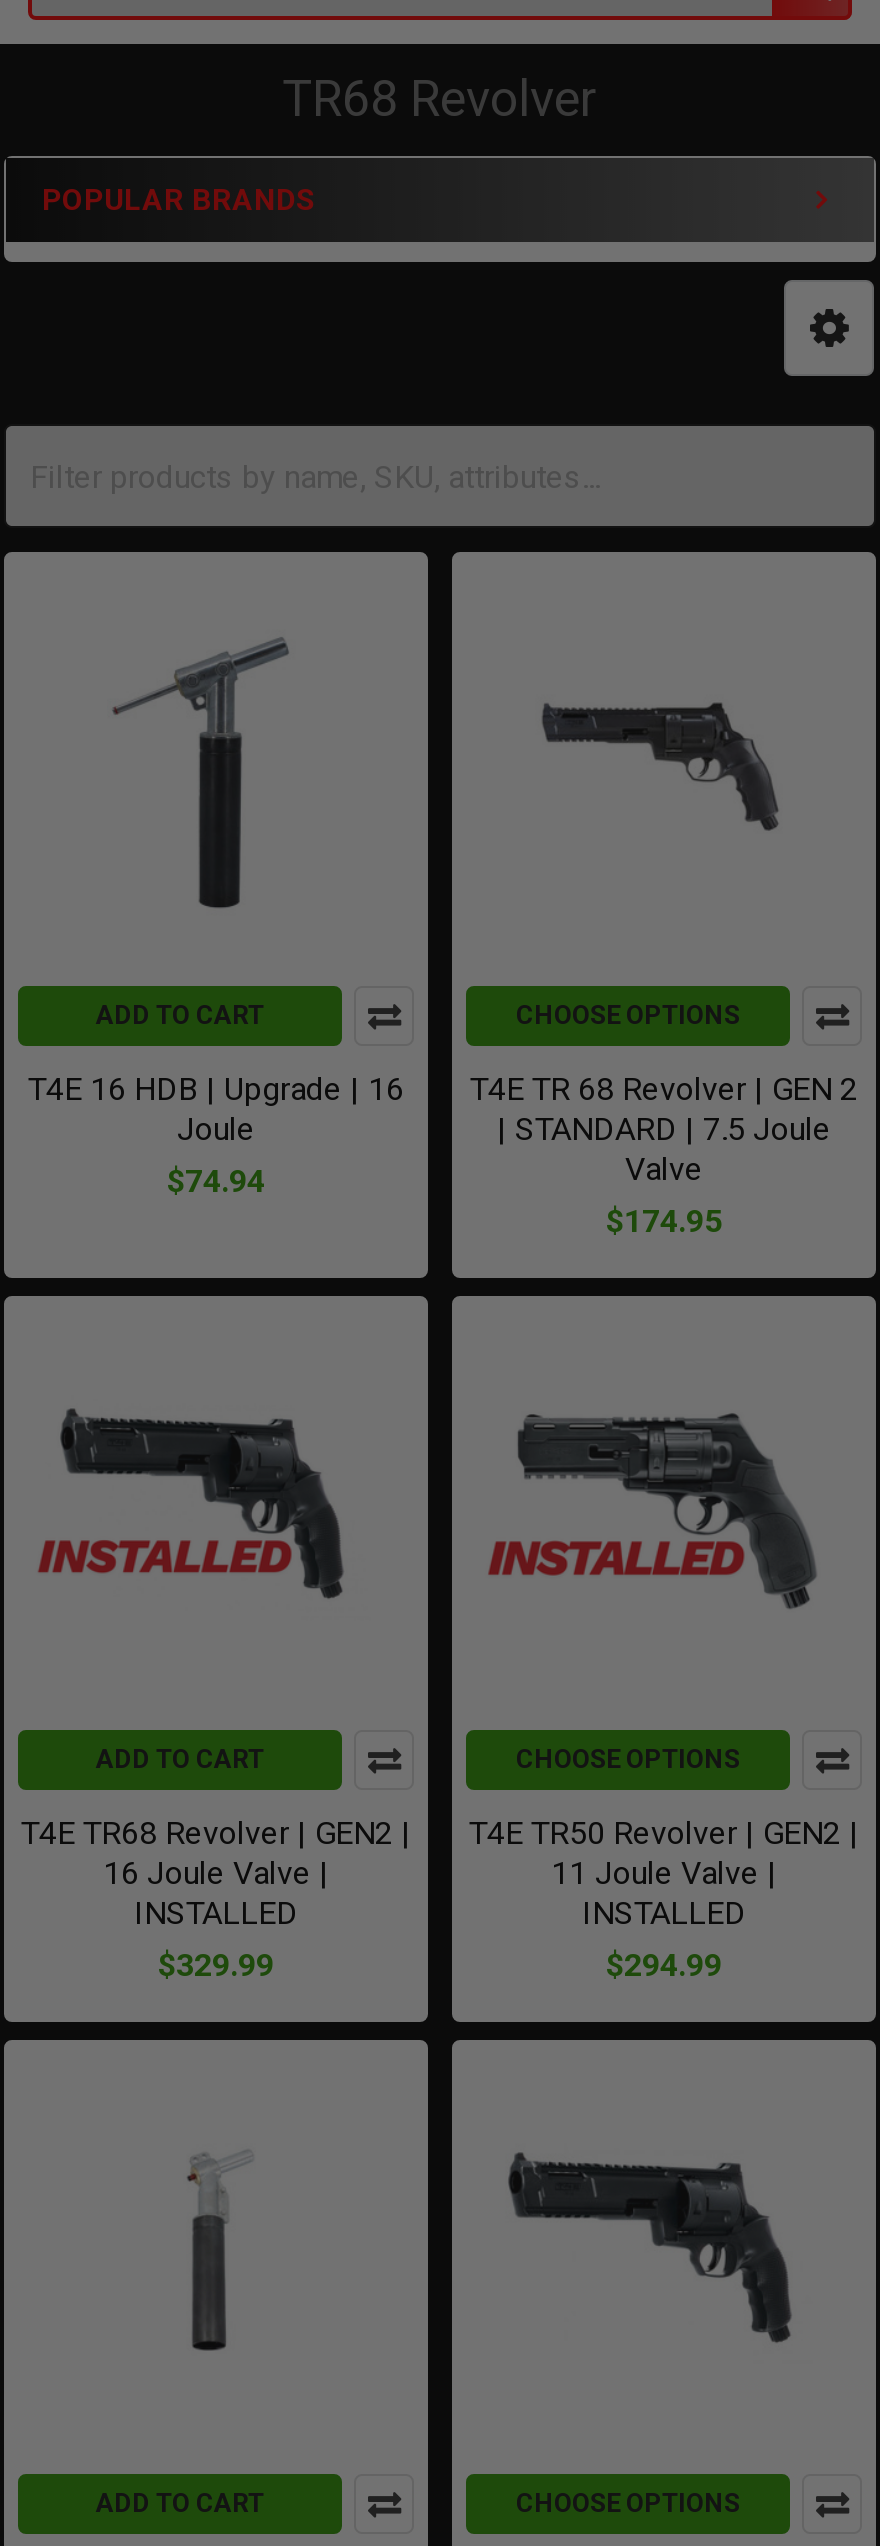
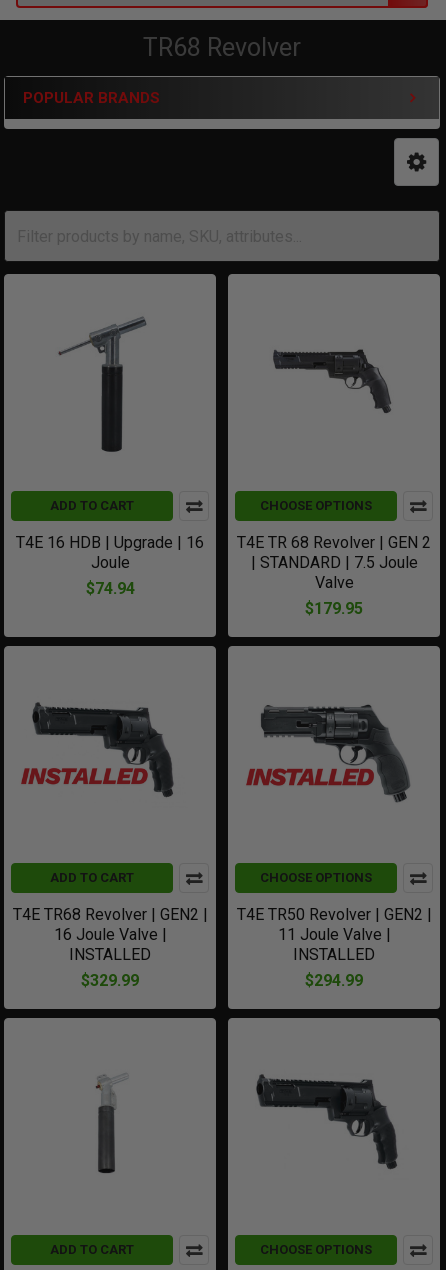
[606,1202,722,1240] $174.95 -> [305,599,363,618] $179.95

